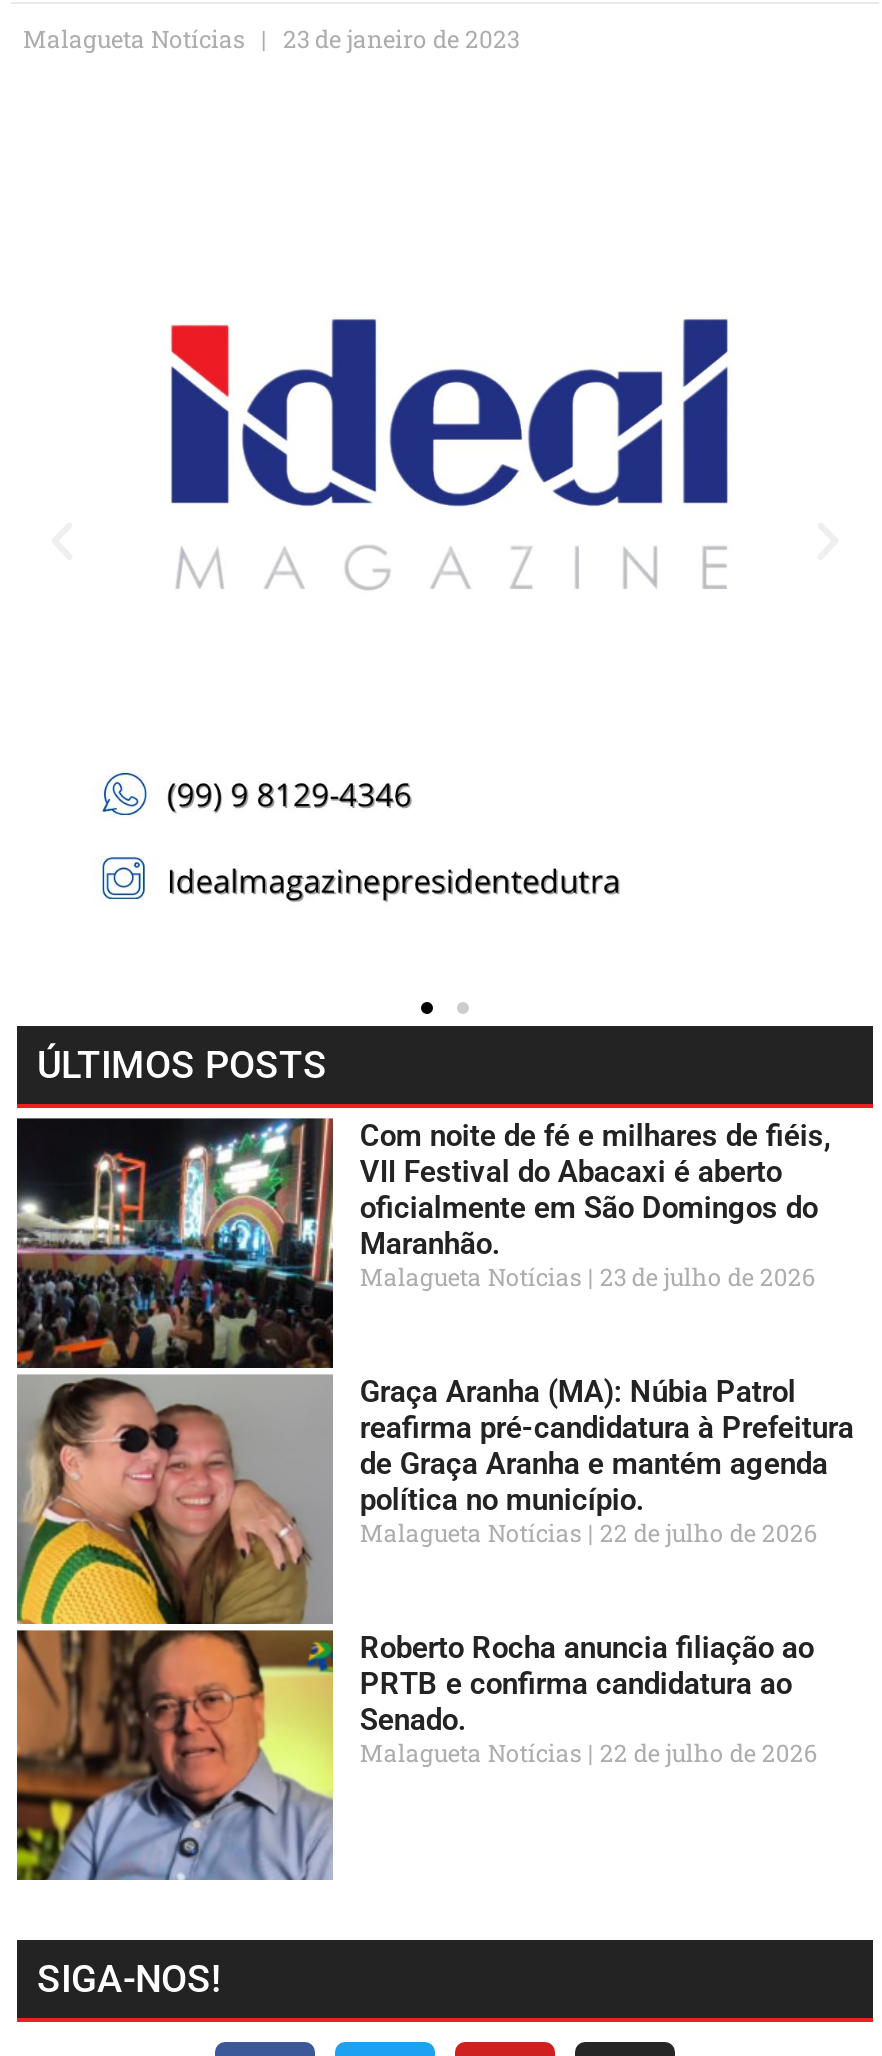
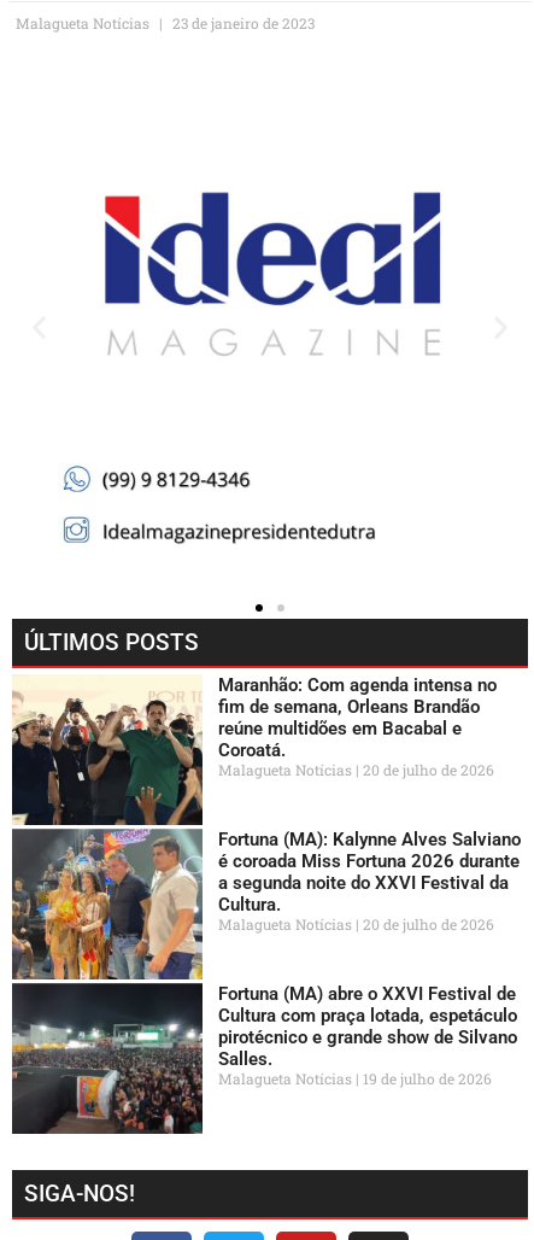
[15,1116,832,1882] [image] | Com noite de fé e milhares de fiéis, | VII Festival do Abacaxi é aberto | oficialmente em São Domingos do | Maranhão. | Malagueta Notícias 23 de julho de 2026 -> [11,674,497,1135] [image] | Maranhão: Com agenda intensa no | fim de semana, Orleans Brandão | reúne multidões em Bacabal e | Coroatá. | Malagueta Notícias 20 de julho de 2026
[360,1374,854,1548] Graça Aranha (MA): Núbia Patrol | reafirma pré-candidatura à Prefeitura | de Graça Aranha e mantém agenda | política no município. | Malagueta Notícias 22 de julho de 2026 -> [219,829,521,934] Fortuna (MA): Kalynne Alves Salviano | é coroada Miss Fortuna 2026 durante | a segunda noite do XXVI Festival da | Cultura. | Malagueta Notícias 20 de julho de 2026
[360,1630,818,1768] Roberto Rocha anuncia filiação ao | PRTB e confirma candidatura ao | Senado. | Malagueta Notícias 22 de julho de 2026 -> [219,983,518,1088] Fortuna (MA) abre o XXVI Festival de | Cultura com praça lotada, espetáculo | pirotécnico e grande show de Silvano | Salles. | Malagueta Notícias 19 de julho de 2026

